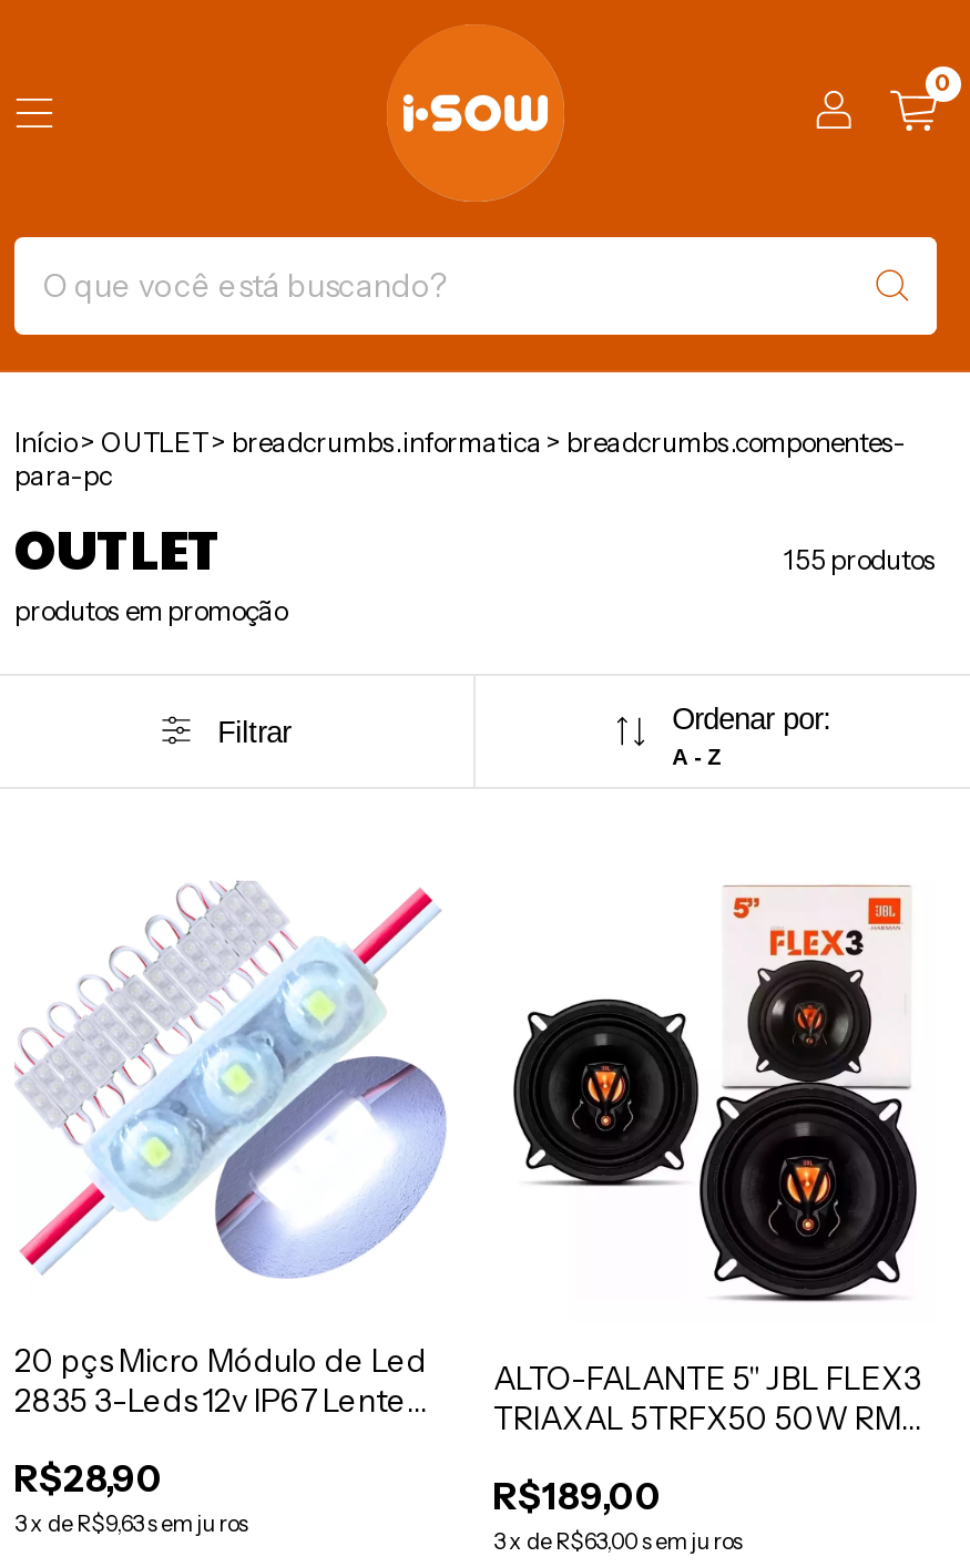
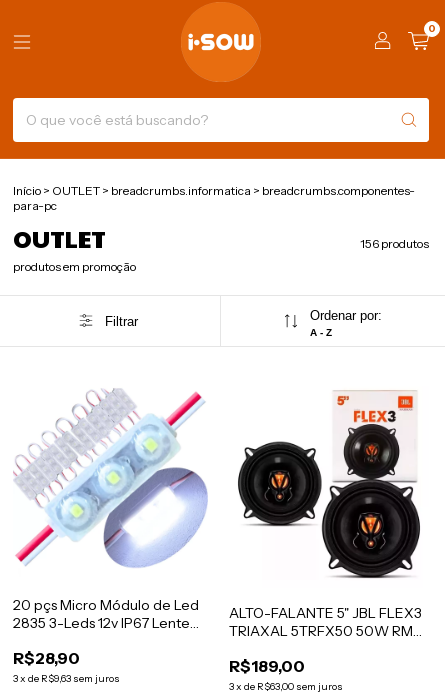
[784,543,937,576] 155 produtos -> [360,236,429,251] 156 produtos

